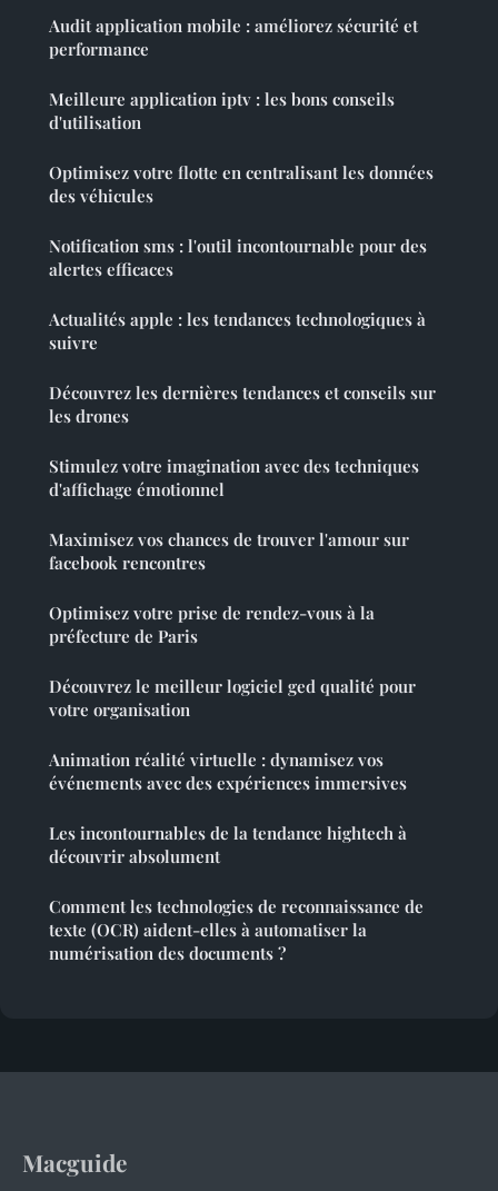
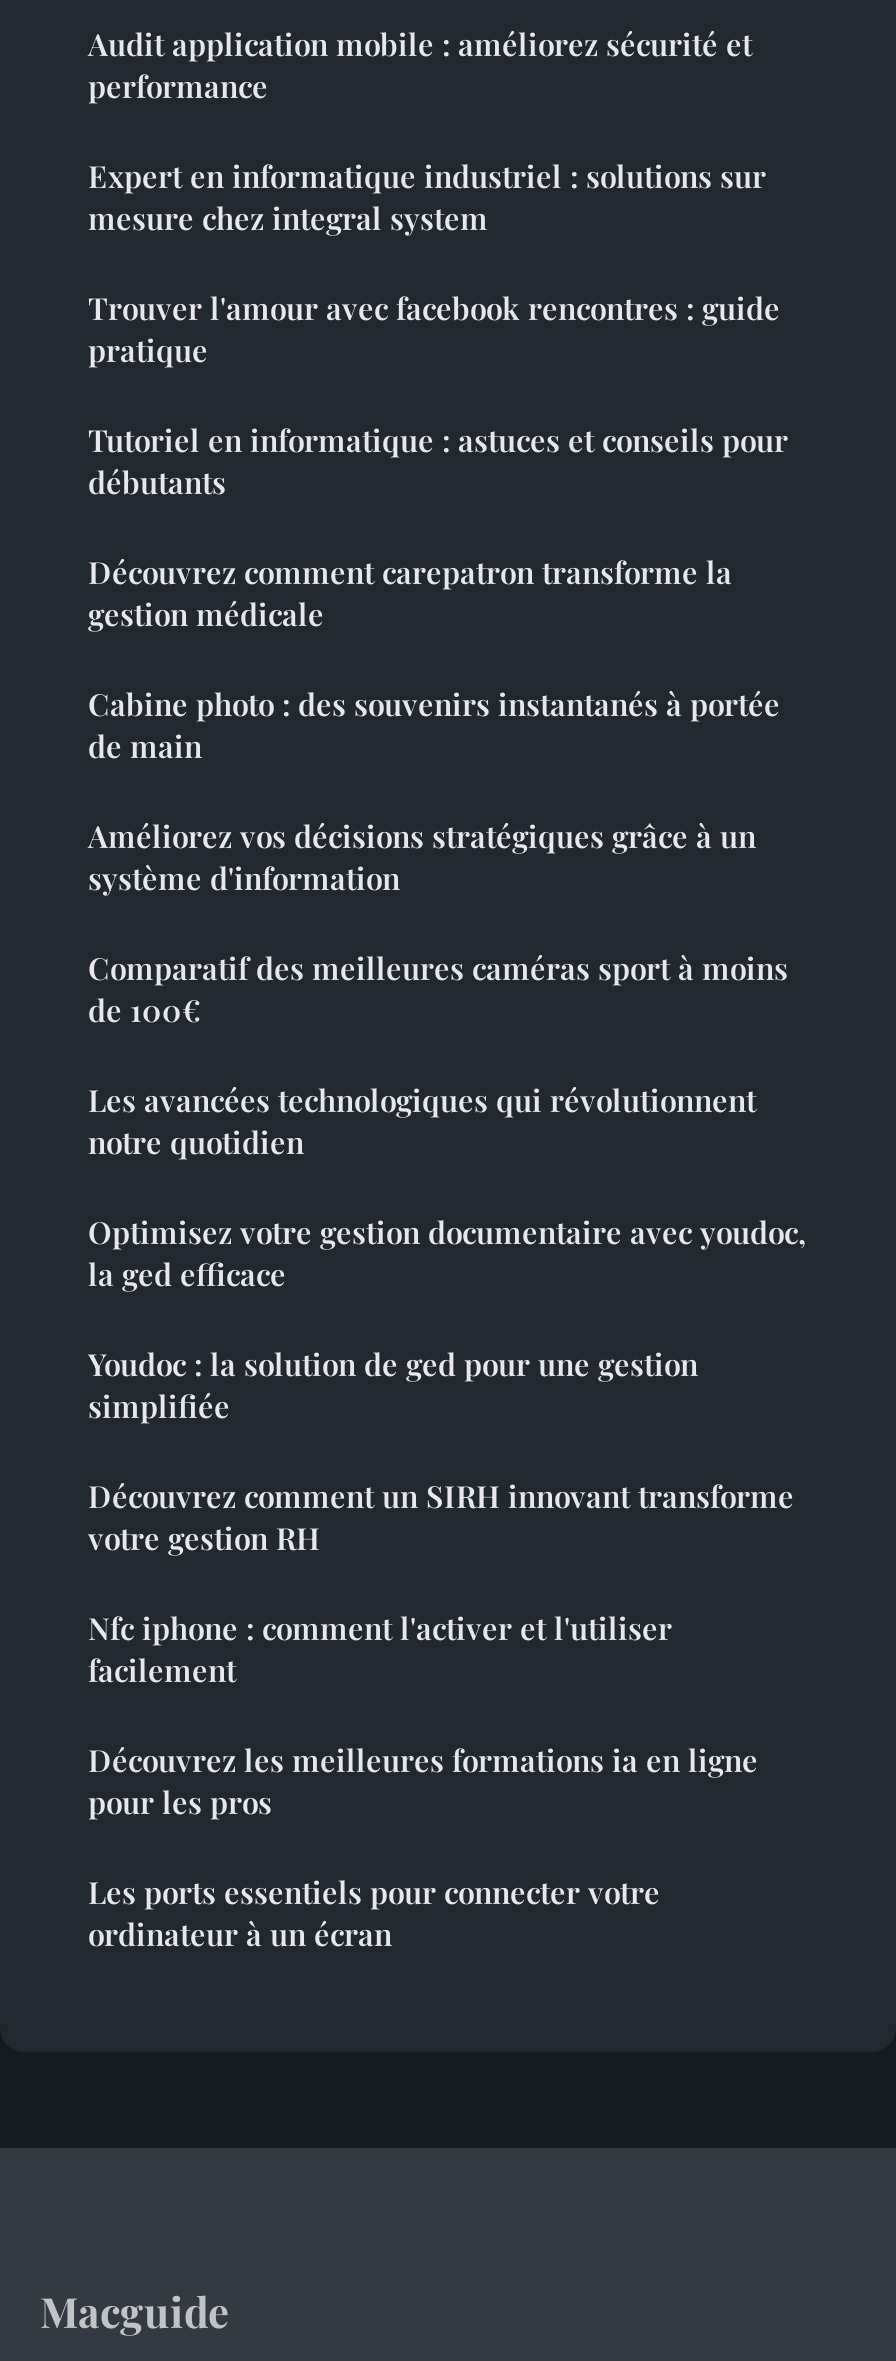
[49,88,436,964] Meilleure application iptv : les bons conseils | d'utilisation | Optimisez votre flotte en centralisant les données | des véhicules | Notification sms : l'outil incontournable pour des | alertes efficaces | Actualités apple : les tendances technologiques à | suivre | Découvrez les dernières tendances et conseils sur | les drones | Stimulez votre imagination avec des techniques | d'affichage émotionnel | Maximisez vos chances de trouver l'amour sur | facebook rencontres | Optimisez votre prise de rendez-vous à la | préfecture de Paris | Découvrez le meilleur logiciel ged qualité pour | votre organisation | Animation réalité virtuelle : dynamisez vos | événements avec des expériences immersives | Les incontournables de la tendance hightech à | découvrir absolument | Comment les technologies de reconnaissance de | texte (OCR) aident-elles à automatiser la | numérisation des documents ? -> [88,156,806,1954] Expert en informatique industriel : solutions sur | mesure chez integral system | Trouver l'amour avec facebook rencontres : guide | pratique | Tutoriel en informatique : astuces et conseils pour | débutants | Découvrez comment carepatron transforme la | gestion médicale | Cabine photo : des souvenirs instantanés à portée | de main | Améliorez vos décisions stratégiques grâce à un | système d'information | Comparatif des meilleures caméras sport à moins | de 100€ | Les avancées technologiques qui révolutionnent | notre quotidien | Optimisez votre gestion documentaire avec youdoc, | la ged efficace | Youdoc : la solution de ged pour une gestion | simplifiée | Découvrez comment un SIRH innovant transforme | votre gestion RH | Nfc iphone : comment l'activer et l'utiliser | facilement | Découvrez les meilleures formations ia en ligne | pour les pros | Les ports essentiels pour connecter votre | ordinateur à un écran

